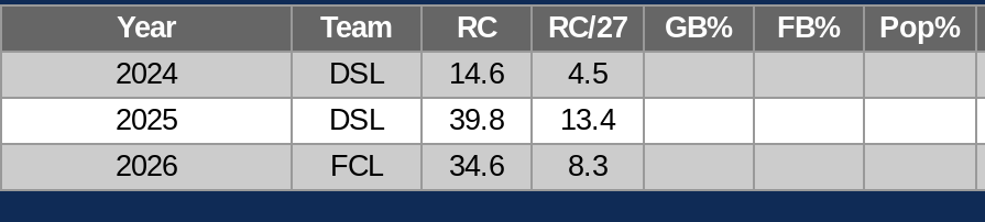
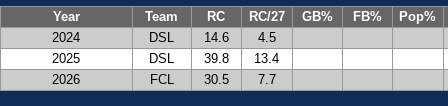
[449,149,504,182] 34.6 -> [204,72,229,87] 30.5
[568,149,608,182] 8.3 -> [258,72,276,87] 7.7

